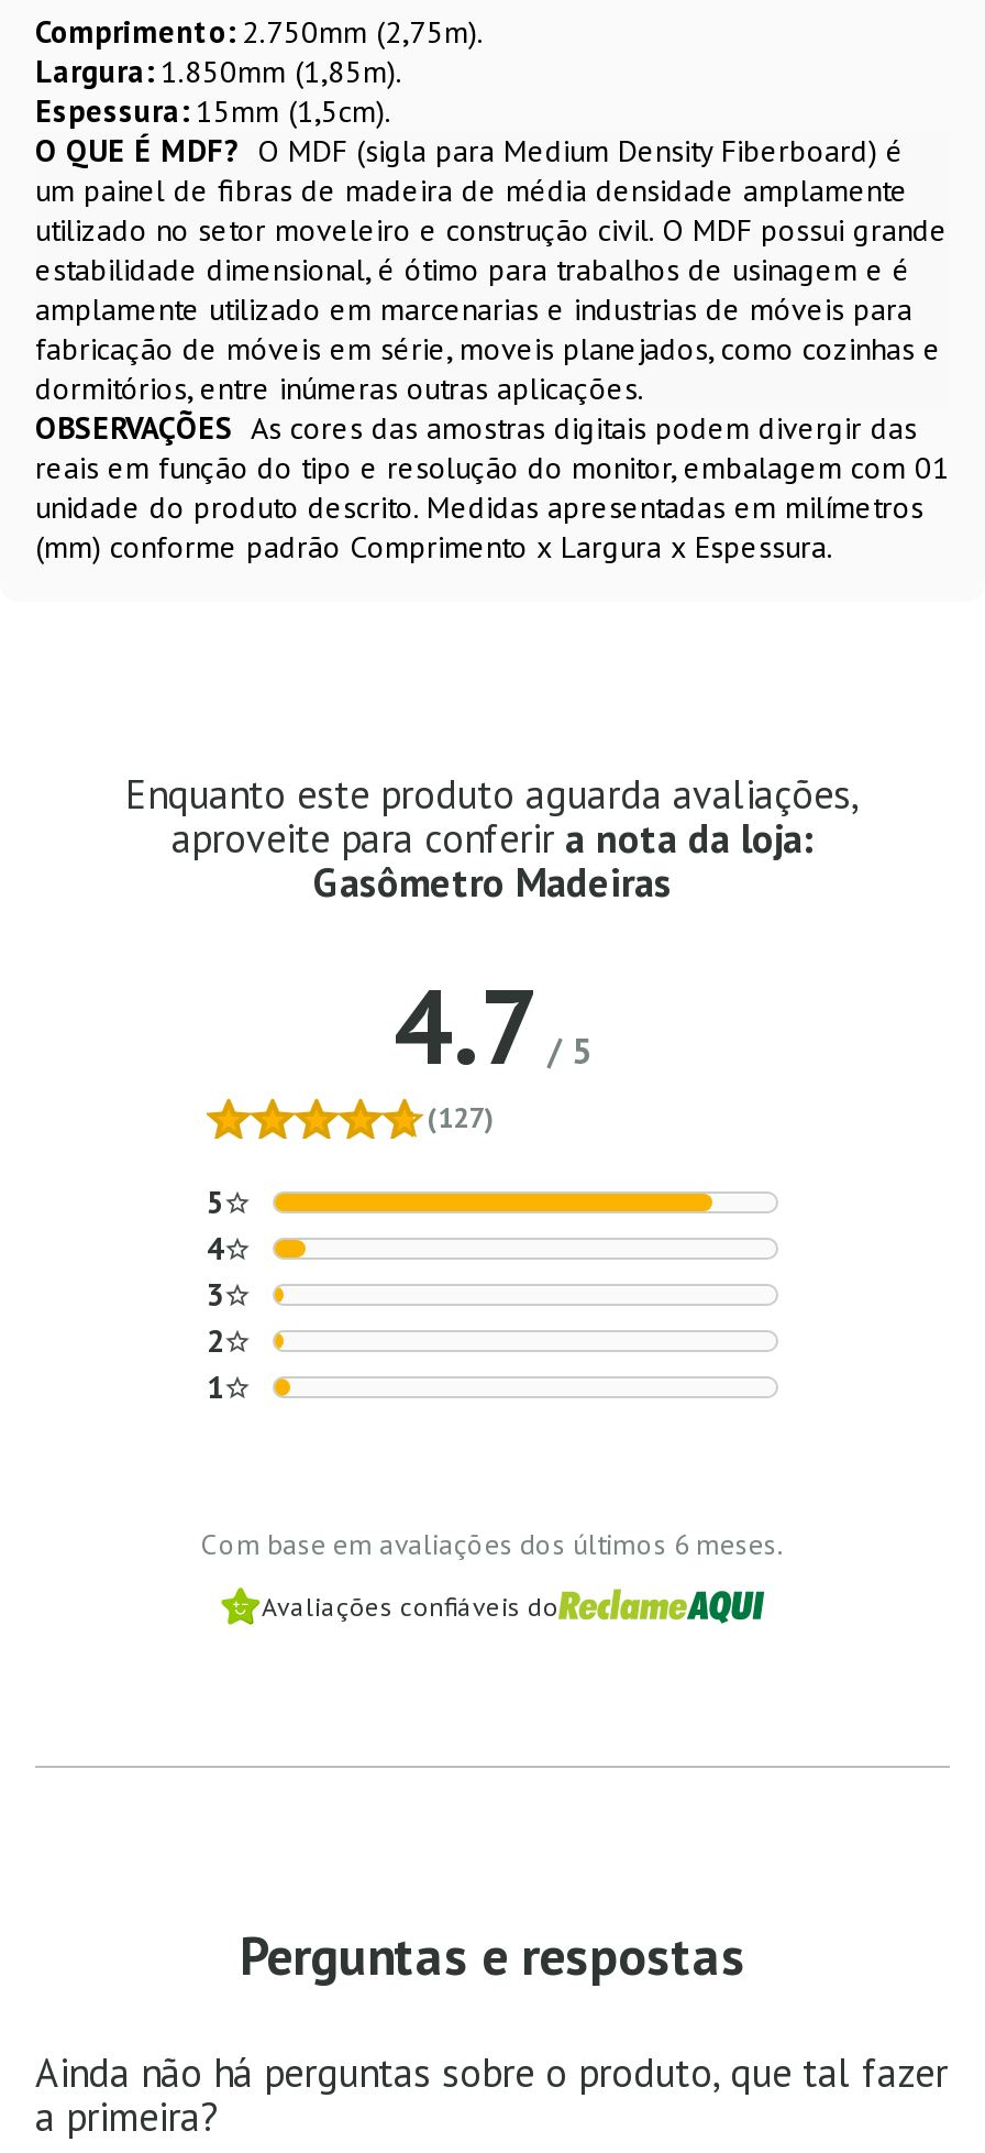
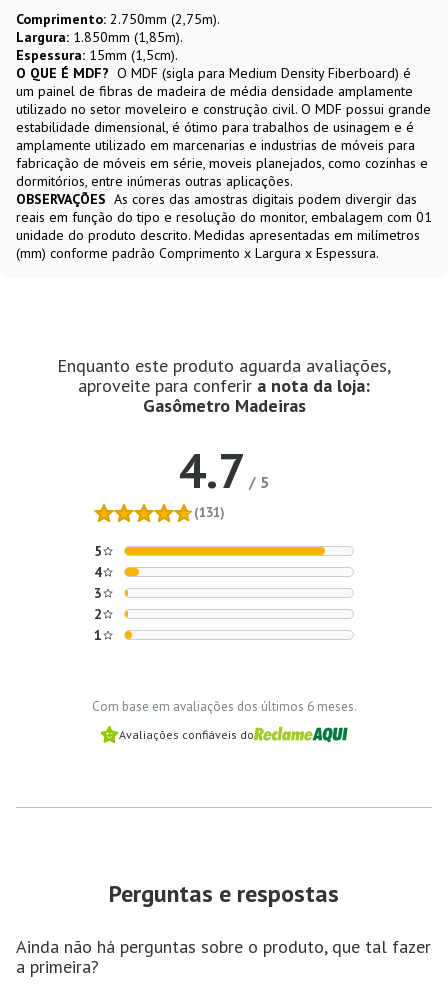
[427,1098,495,1136] (127) -> [194,504,225,521] (131)

